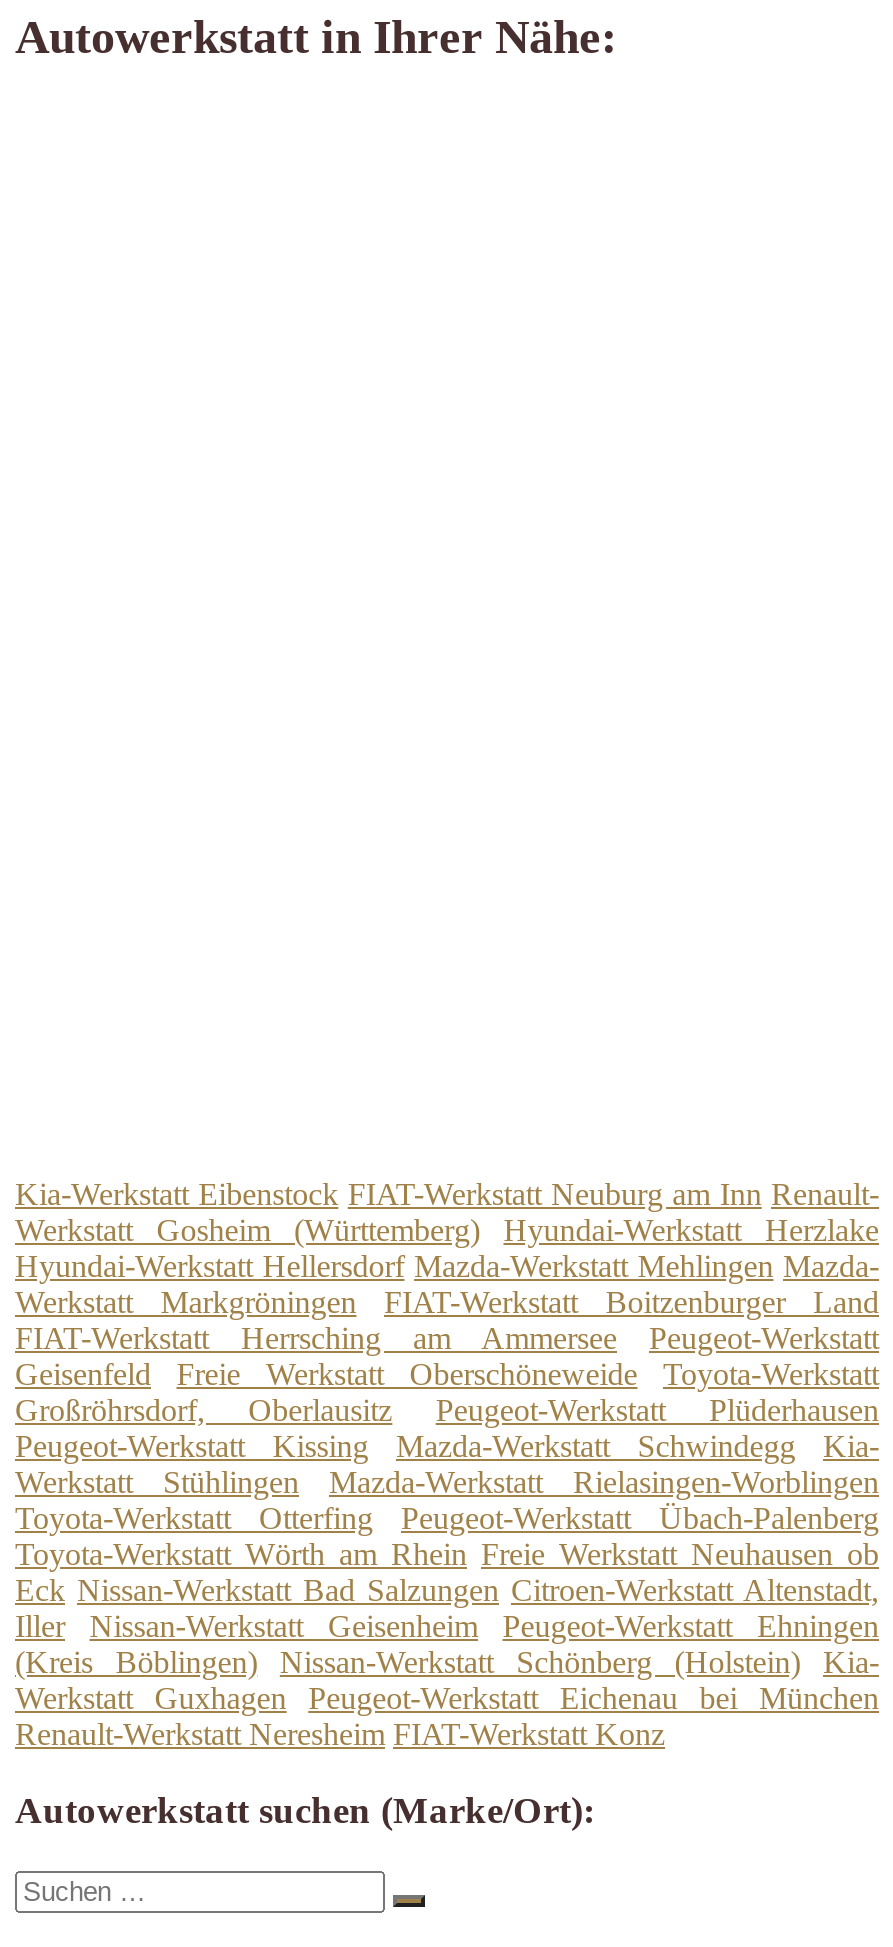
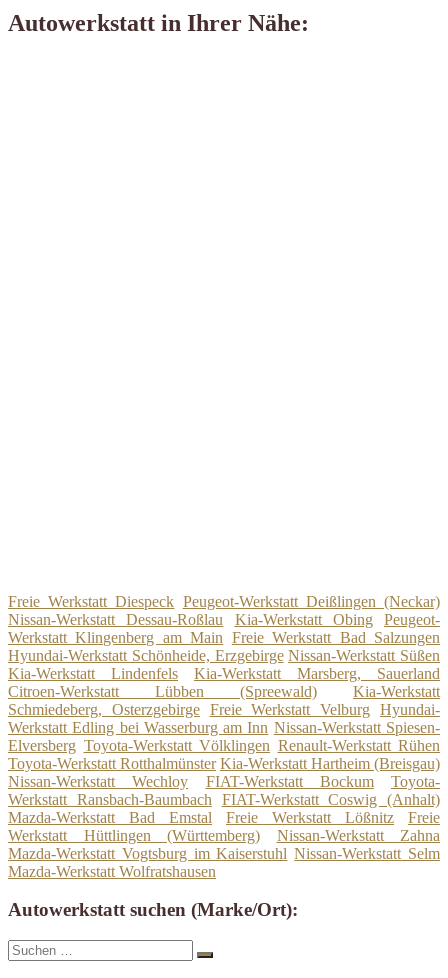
[15,1176,879,1750] Kia-Werkstatt Eibenstock FIAT-Werkstatt Neuburg am Inn Renault- | Werkstatt Gosheim (Württemberg) | Hyundai-Werkstatt Herzlake | Hyundai-Werkstatt Hellersdorf Mazda-Werkstatt Mehlingen Mazda- | Werkstatt Markgröningen | FIAT-Werkstatt Boitzenburger Land | FIAT-Werkstatt Herrsching am Ammersee | Peugeot-Werkstatt | Geisenfeld | Freie Werkstatt Oberschöneweide | Toyota-Werkstatt | Großröhrsdorf, Oberlausitz | Peugeot-Werkstatt Plüderhausen | Peugeot-Werkstatt Kissing | Mazda-Werkstatt Schwindegg | Kia- | Werkstatt Stühlingen | Mazda-Werkstatt Rielasingen-Worblingen | Toyota-Werkstatt Otterfing | Peugeot-Werkstatt Übach-Palenberg | Toyota-Werkstatt Wörth am Rhein Freie Werkstatt Neuhausen ob | Eck Nissan-Werkstatt Bad Salzungen Citroen-Werkstatt Altenstadt, | Iller | Nissan-Werkstatt Geisenheim | Peugeot-Werkstatt Ehningen | (Kreis Böblingen) | Nissan-Werkstatt Schönberg (Holstein) | Kia- | Werkstatt Guxhagen | Peugeot-Werkstatt Eichenau bei München | Renault-Werkstatt Neresheim FIAT-Werkstatt Konz -> [8,592,440,879] Freie Werkstatt Diespeck Peugeot-Werkstatt Deißlingen (Neckar) | Nissan-Werkstatt Dessau-Roßlau | Kia-Werkstatt Obing | Peugeot- | Werkstatt Klingenberg am Main Freie Werkstatt Bad Salzungen | Hyundai-Werkstatt Schönheide, Erzgebirge Nissan-Werkstatt Süßen | Kia-Werkstatt Lindenfels | Kia-Werkstatt Marsberg, Sauerland | Citroen-Werkstatt Lübben (Spreewald) | Kia-Werkstatt | Schmiedeberg, Osterzgebirge Freie Werkstatt Velburg Hyundai- | Werkstatt Edling bei Wasserburg am Inn Nissan-Werkstatt Spiesen- | Elversberg Toyota-Werkstatt Völklingen Renault-Werkstatt Rühen | Toyota-Werkstatt Rotthalmünster Kia-Werkstatt Hartheim (Breisgau) | Nissan-Werkstatt Wechloy | FIAT-Werkstatt Bockum | Toyota- | Werkstatt Ransbach-Baumbach FIAT-Werkstatt Coswig (Anhalt) | Mazda-Werkstatt Bad Emstal | Freie Werkstatt Lößnitz | Freie | Werkstatt Hüttlingen (Württemberg) | Nissan-Werkstatt Zahna | Mazda-Werkstatt Vogtsburg im Kaiserstuhl Nissan-Werkstatt Selm | Mazda-Werkstatt Wolfratshausen

